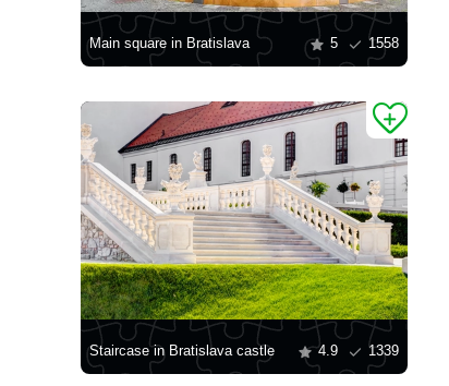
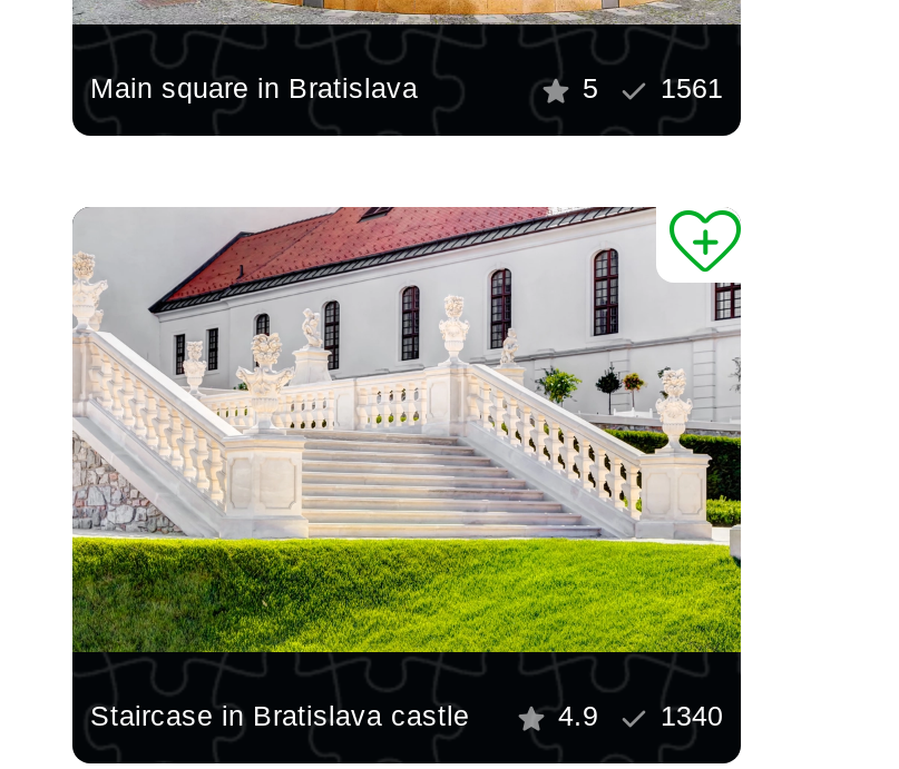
[330,36,399,51] 5 1558 -> [583,74,723,105] 5 1561
[318,344,399,359] 4.9 1339 -> [558,702,723,733] 4.9 1340

